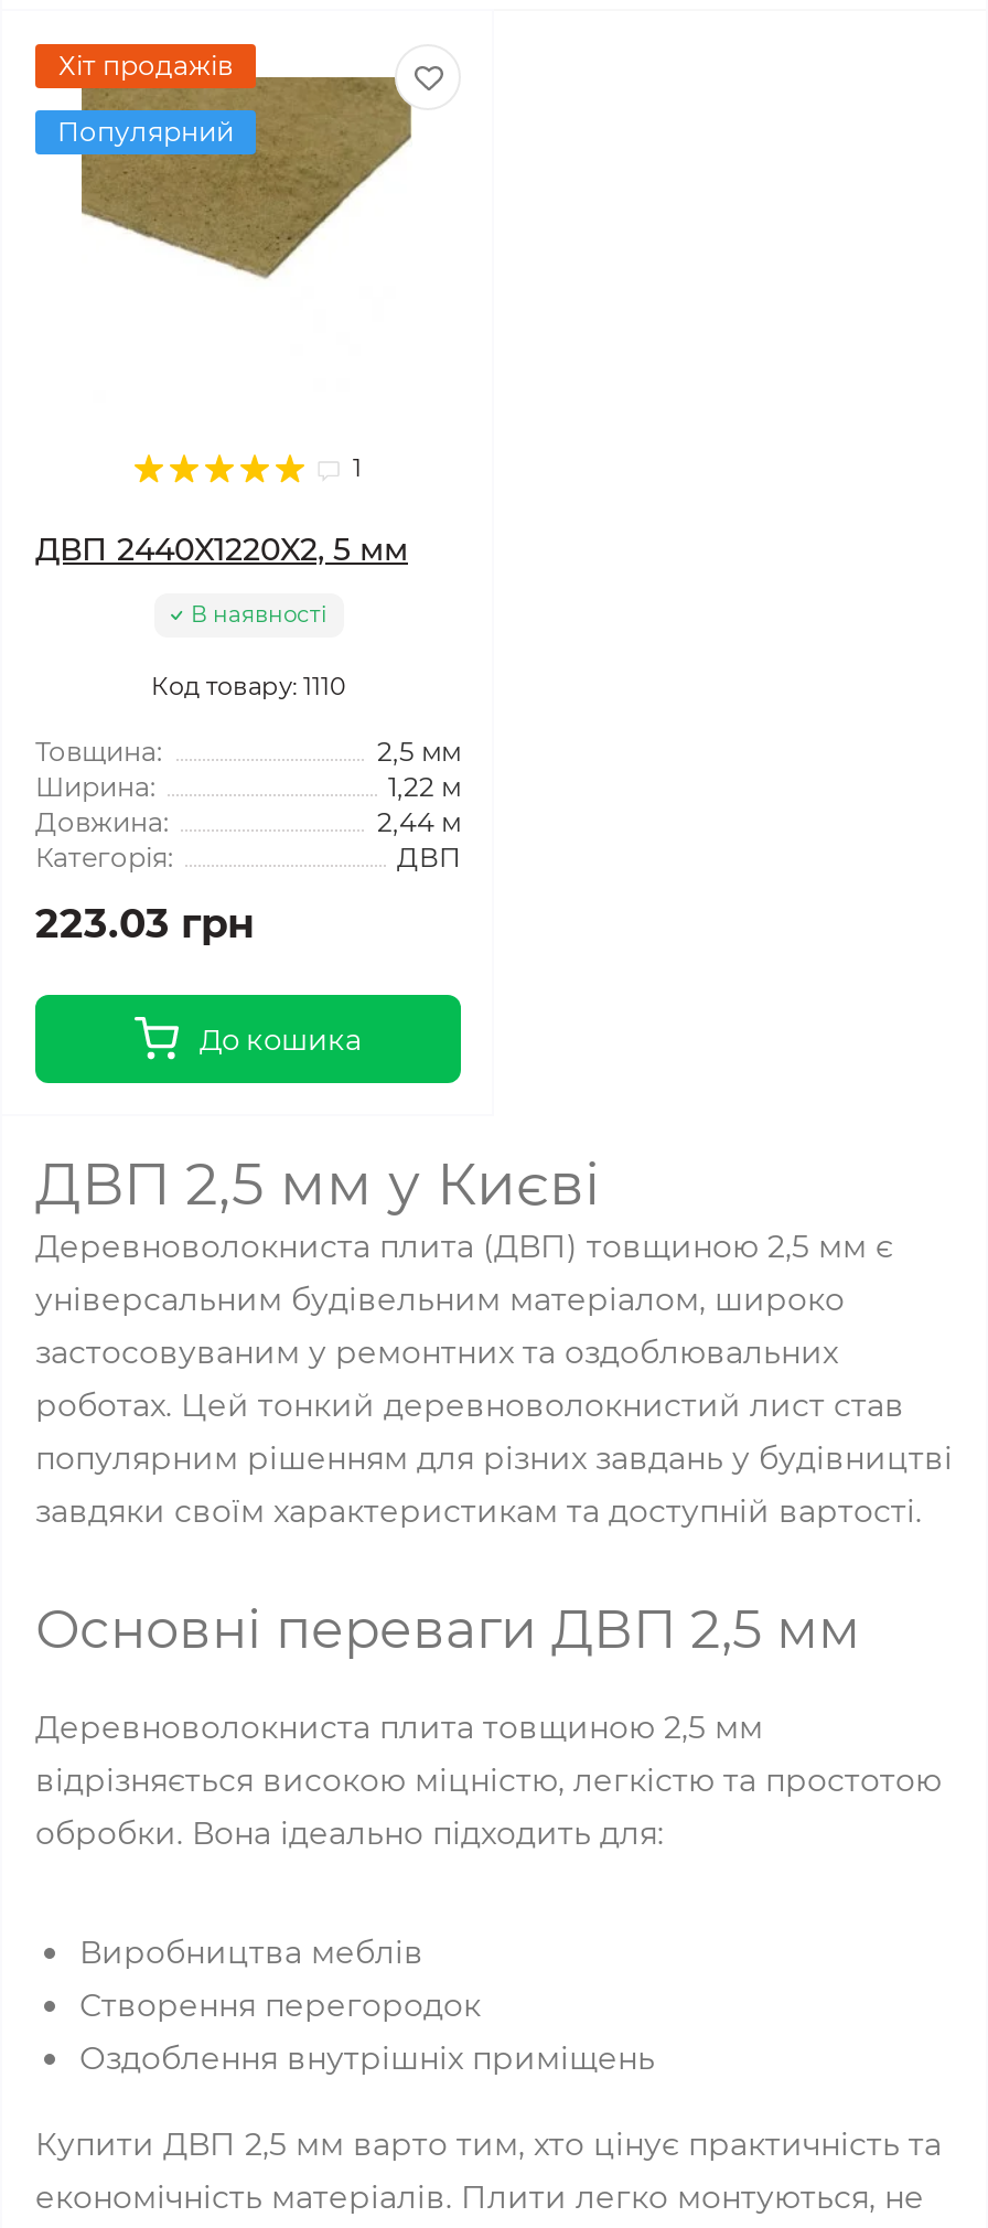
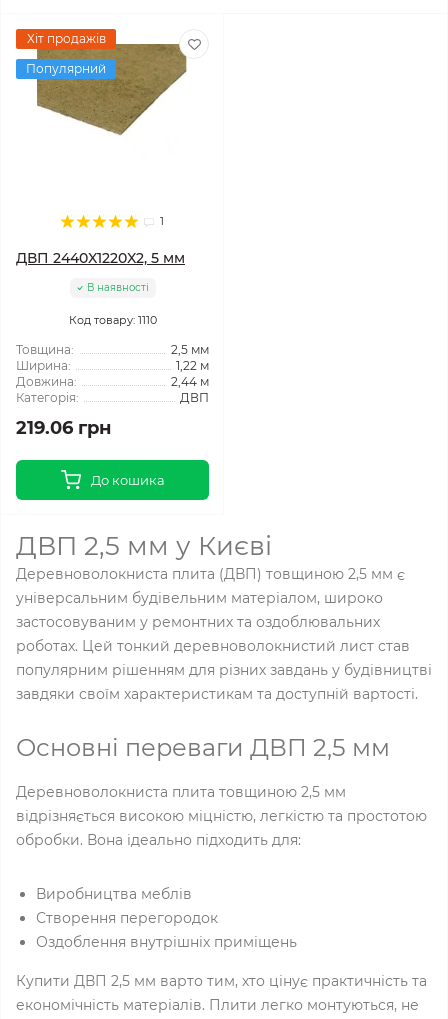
[35,900,254,949] 223.03 грн -> [16,417,111,439] 219.06 грн

